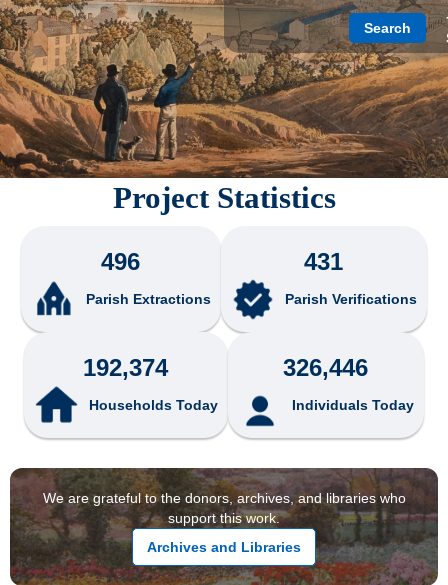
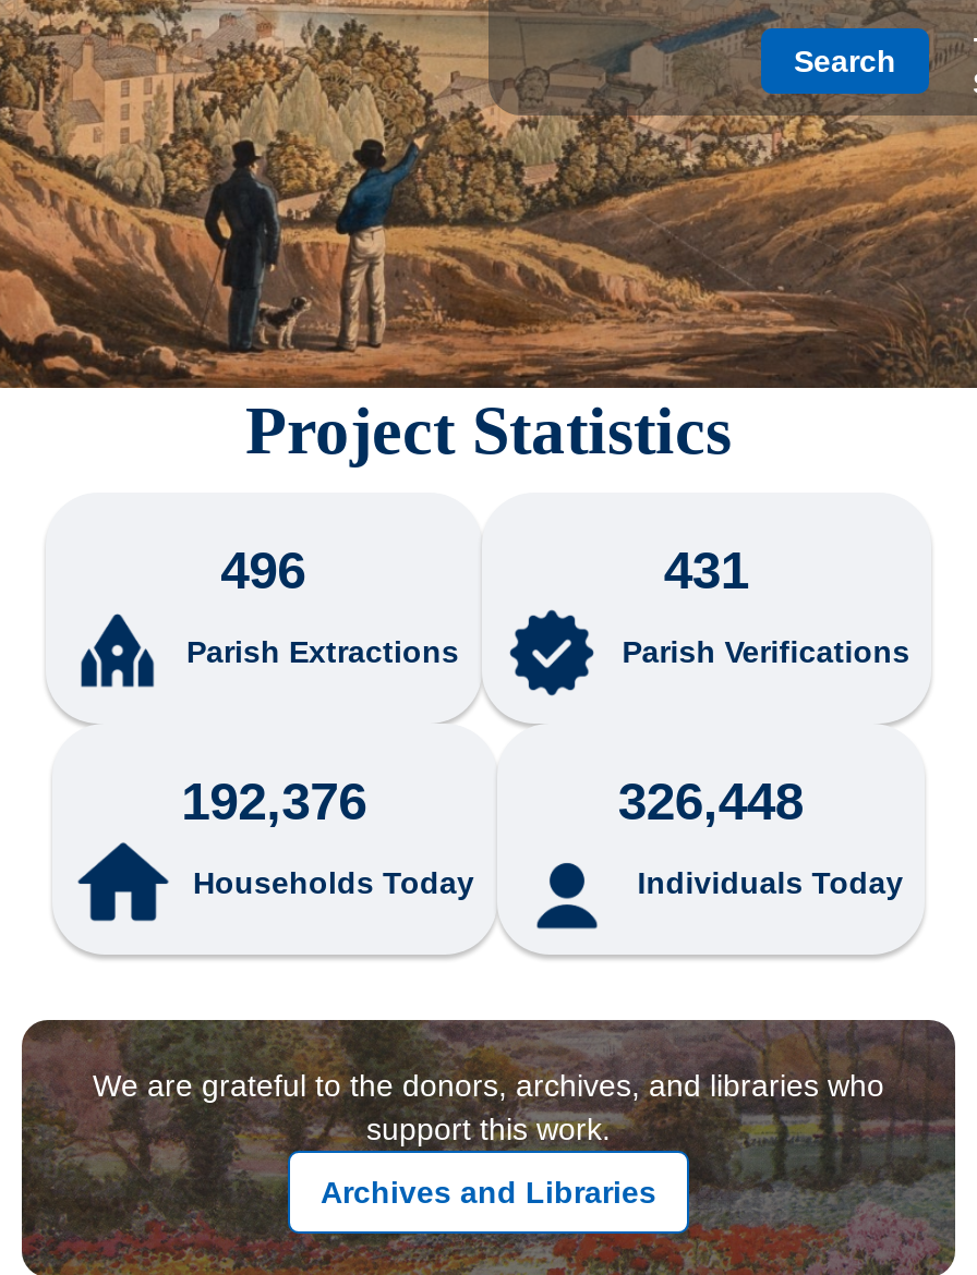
[83,354,168,381] 192,374 -> [181,771,367,830] 192,376
[283,354,368,381] 326,446 -> [618,771,803,830] 326,448

